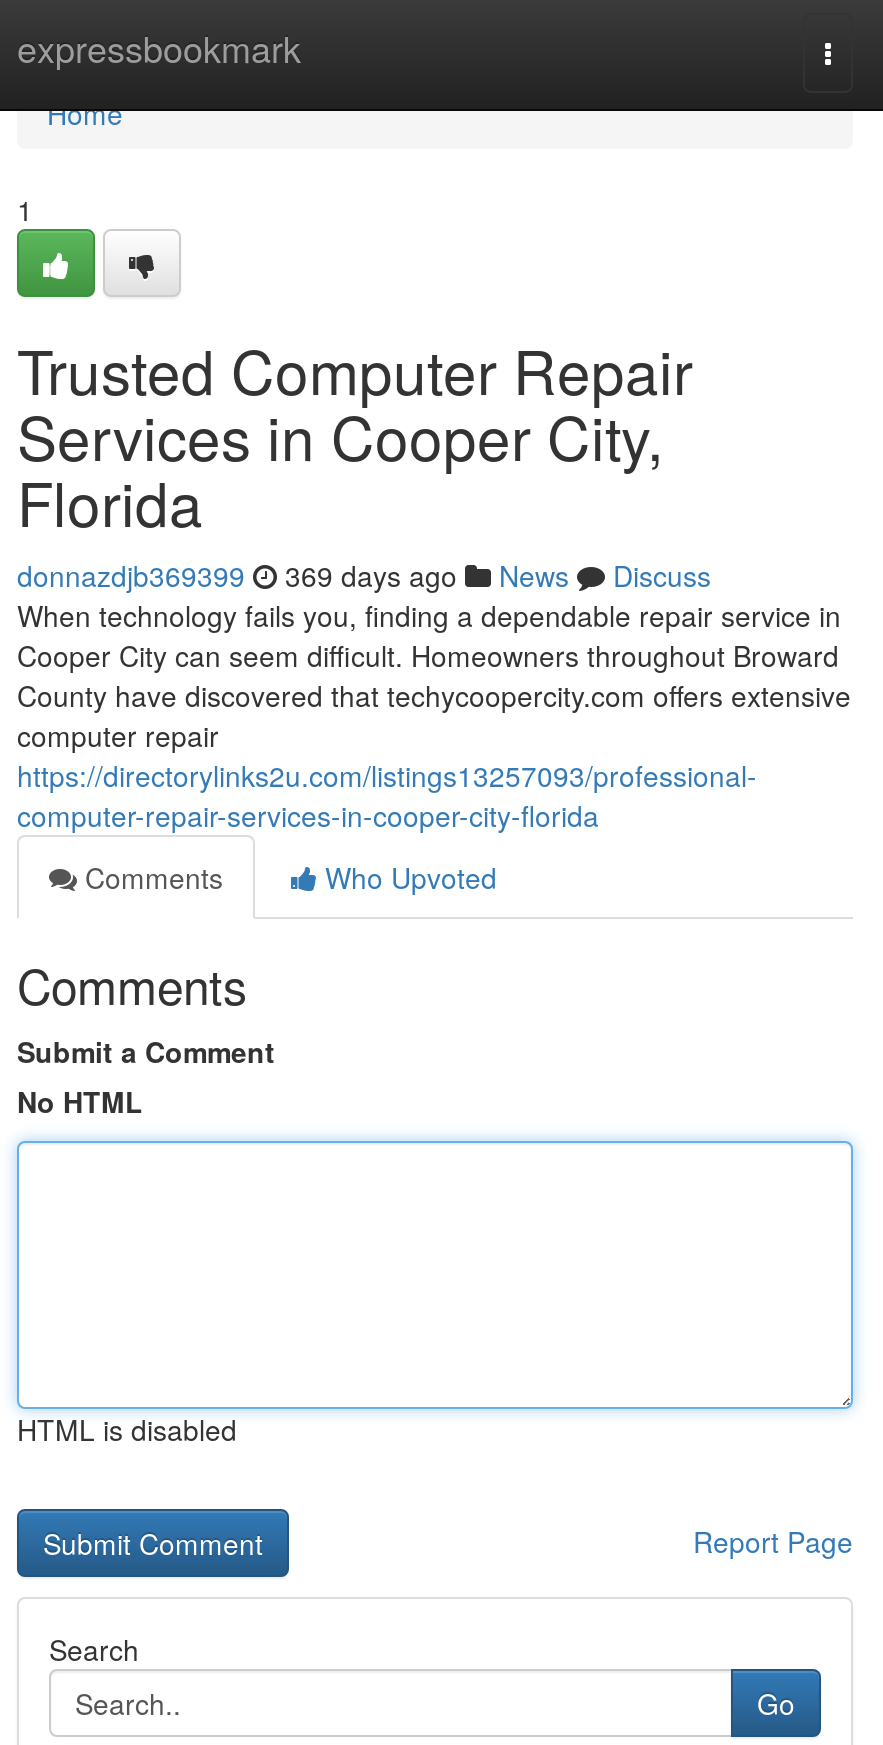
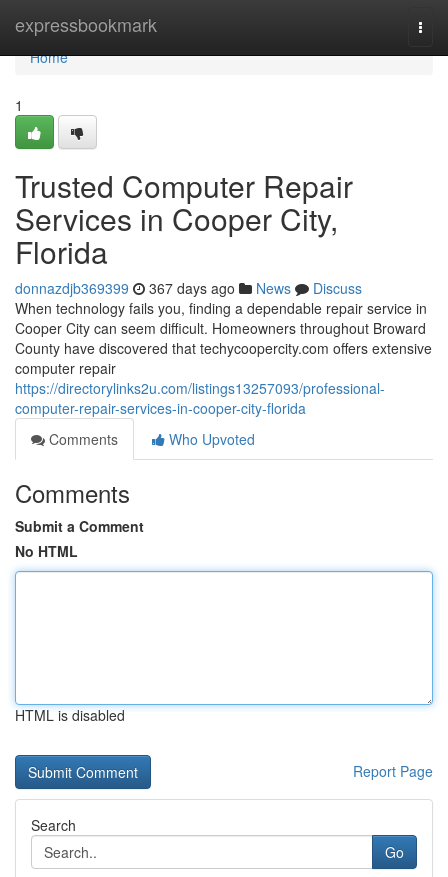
[17,555,711,595] donnazdjb369399 369 days ago News Discuss -> [15,278,362,298] donnazdjb369399 367 days ago News Discuss

